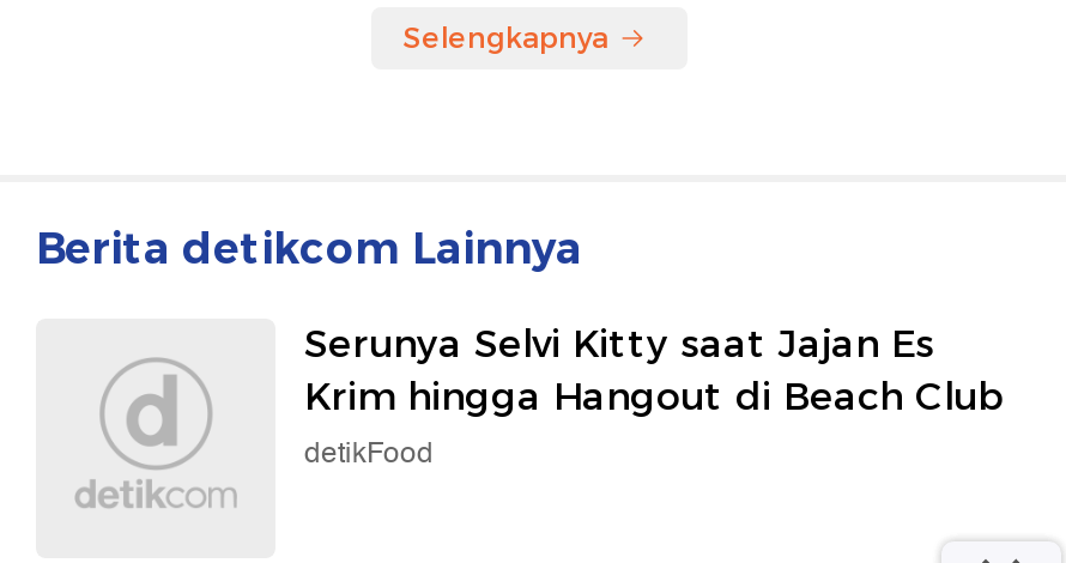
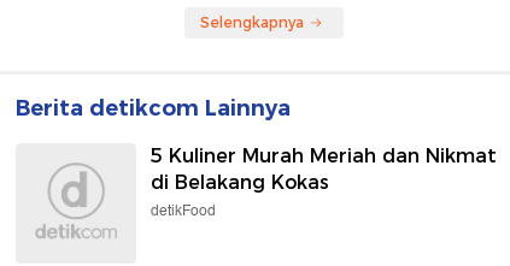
[304,320,1001,419] Serunya Selvi Kitty saat Jajan Es | Krim hingga Hangout di Beach Club -> [151,144,497,193] 5 Kuliner Murah Meriah dan Nikmat | di Belakang Kokas

